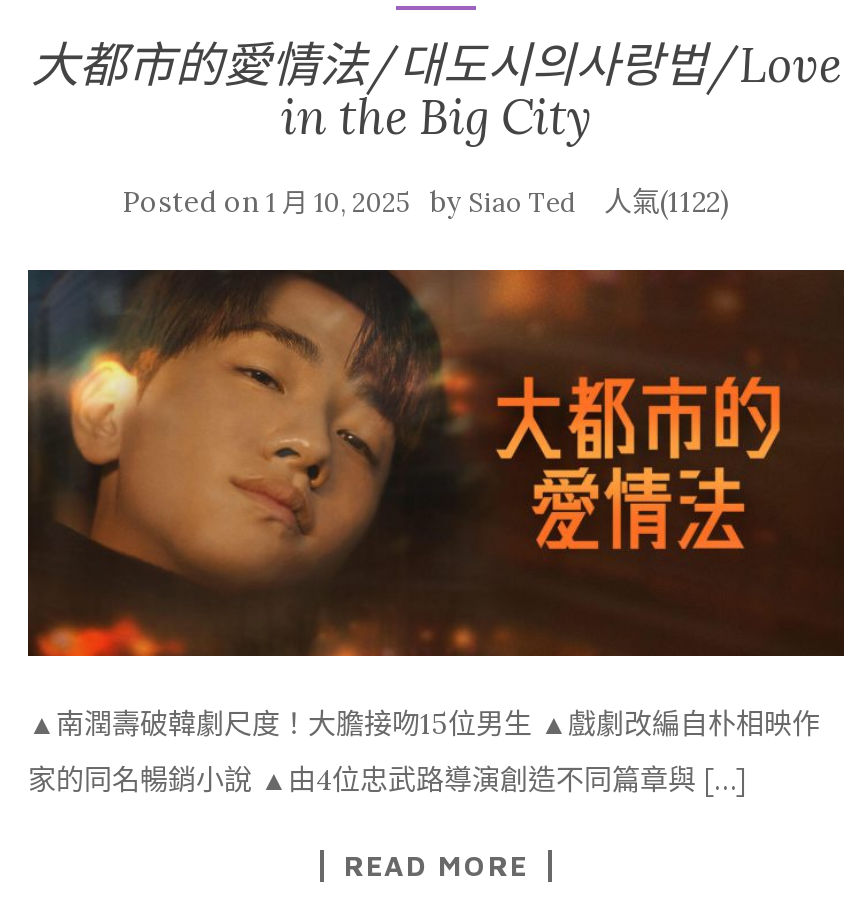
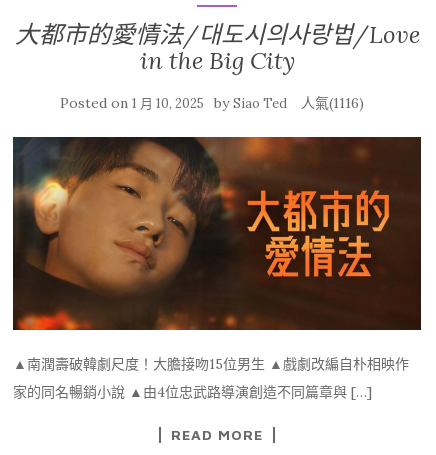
[122,184,730,220] Posted on 1 月 10, 2025 by Siao Ted 人氣(1122) -> [60,94,364,112] Posted on 1 月 10, 2025 by Siao Ted 人氣(1116)

